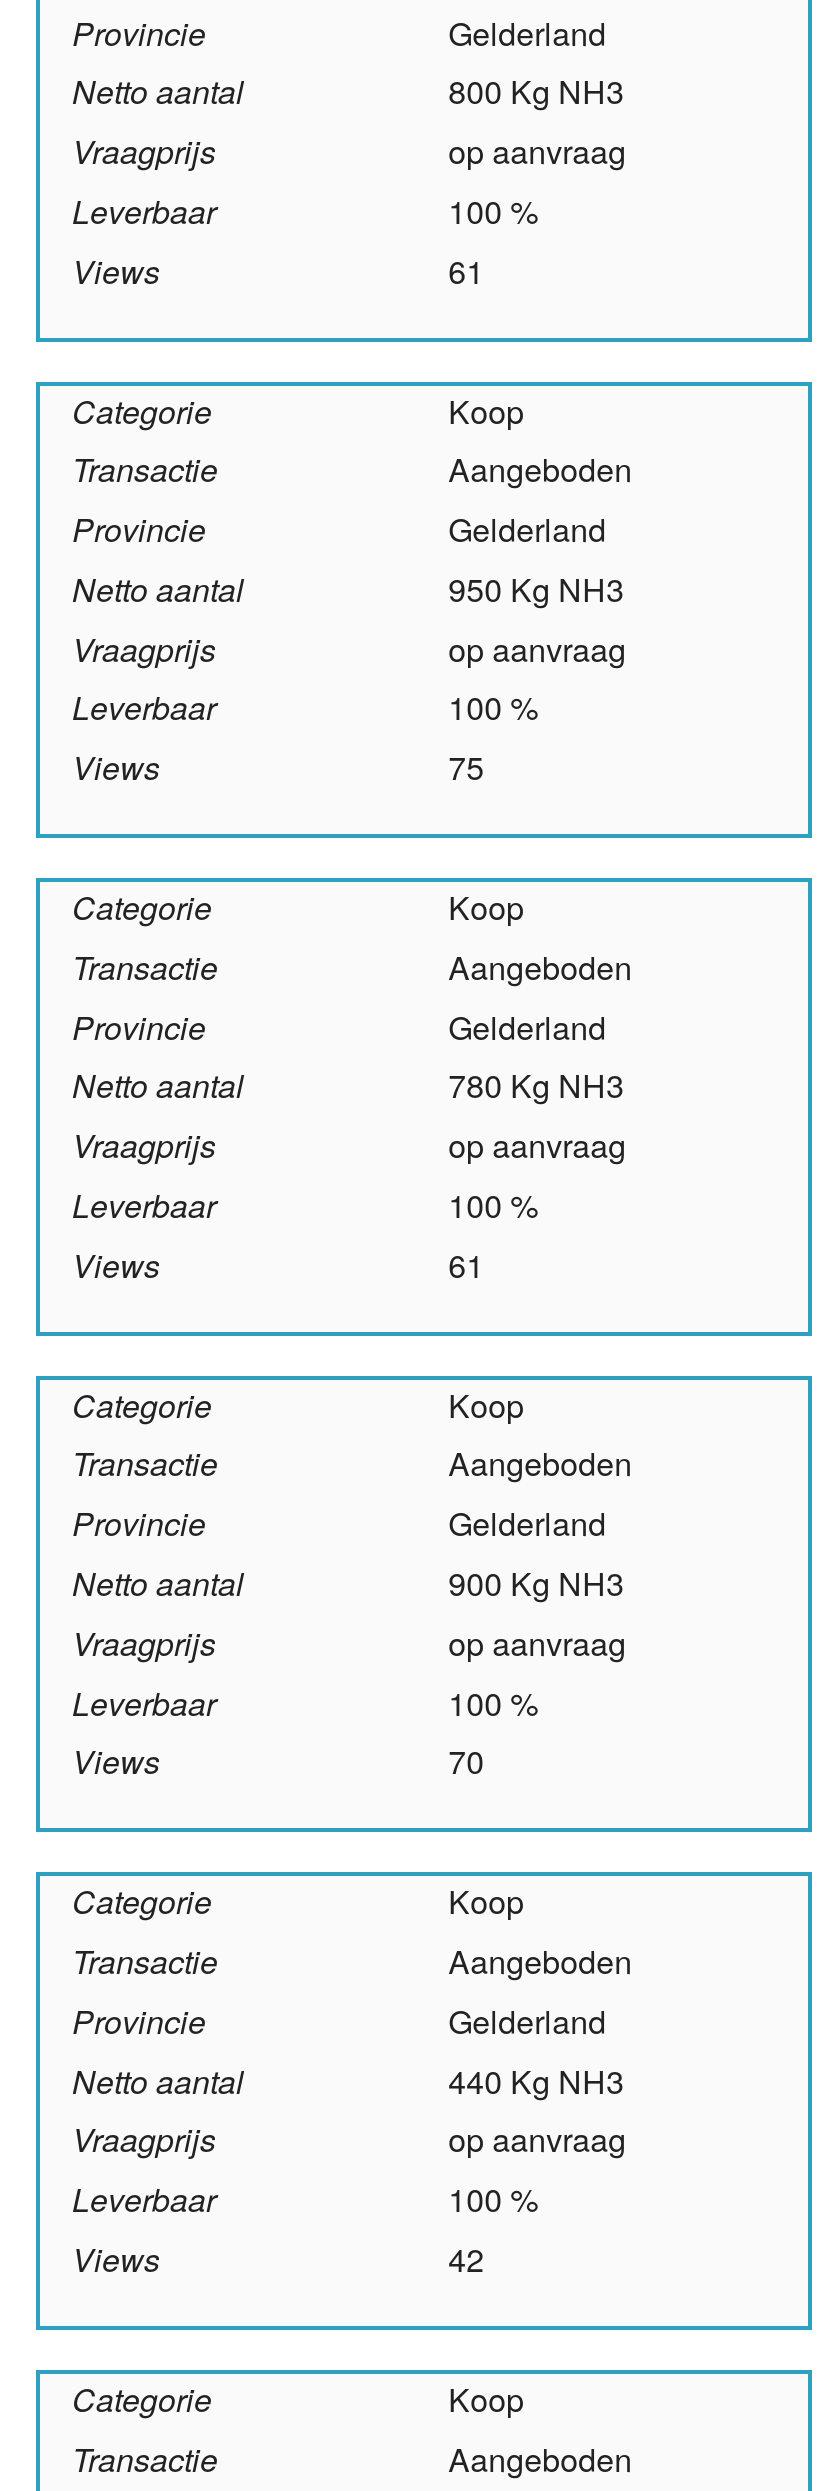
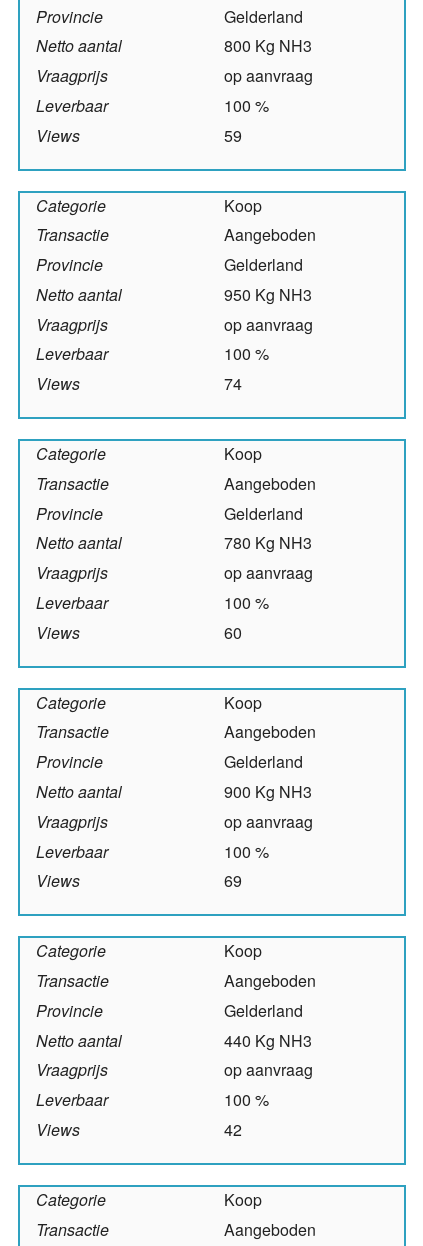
[448,247,484,293] 61 -> [224,124,242,147] 59
[448,745,484,791] 75 -> [224,372,242,395] 74
[448,1242,484,1288] 61 -> [224,621,242,644] 60
[448,1739,484,1785] 70 -> [224,869,242,892] 69

